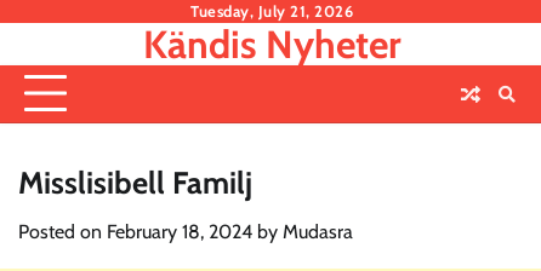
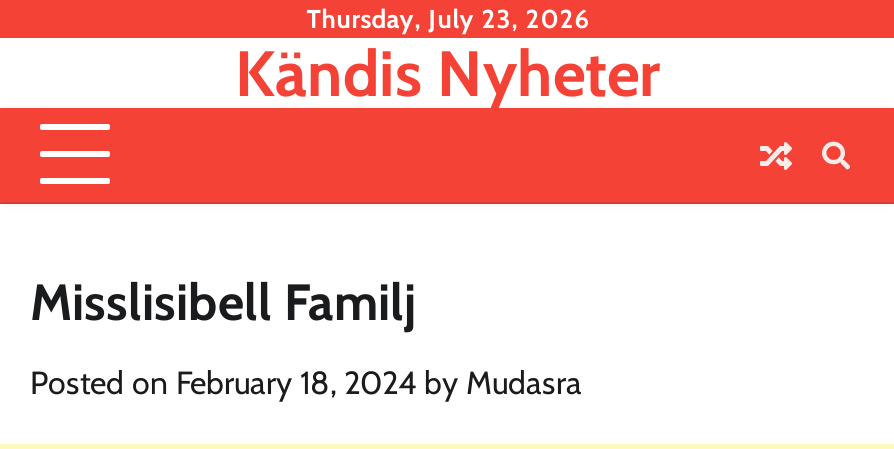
[190,2,353,21] Tuesday, July 21, 2026 -> [306,4,590,34] Thursday, July 23, 2026

